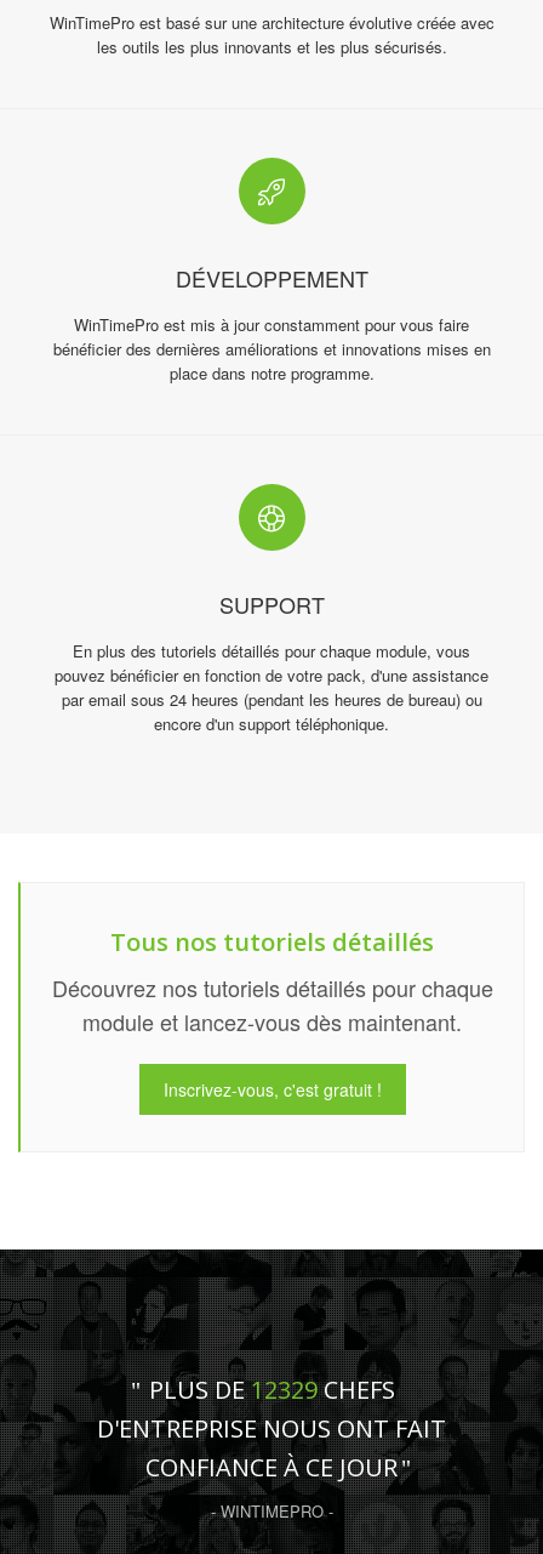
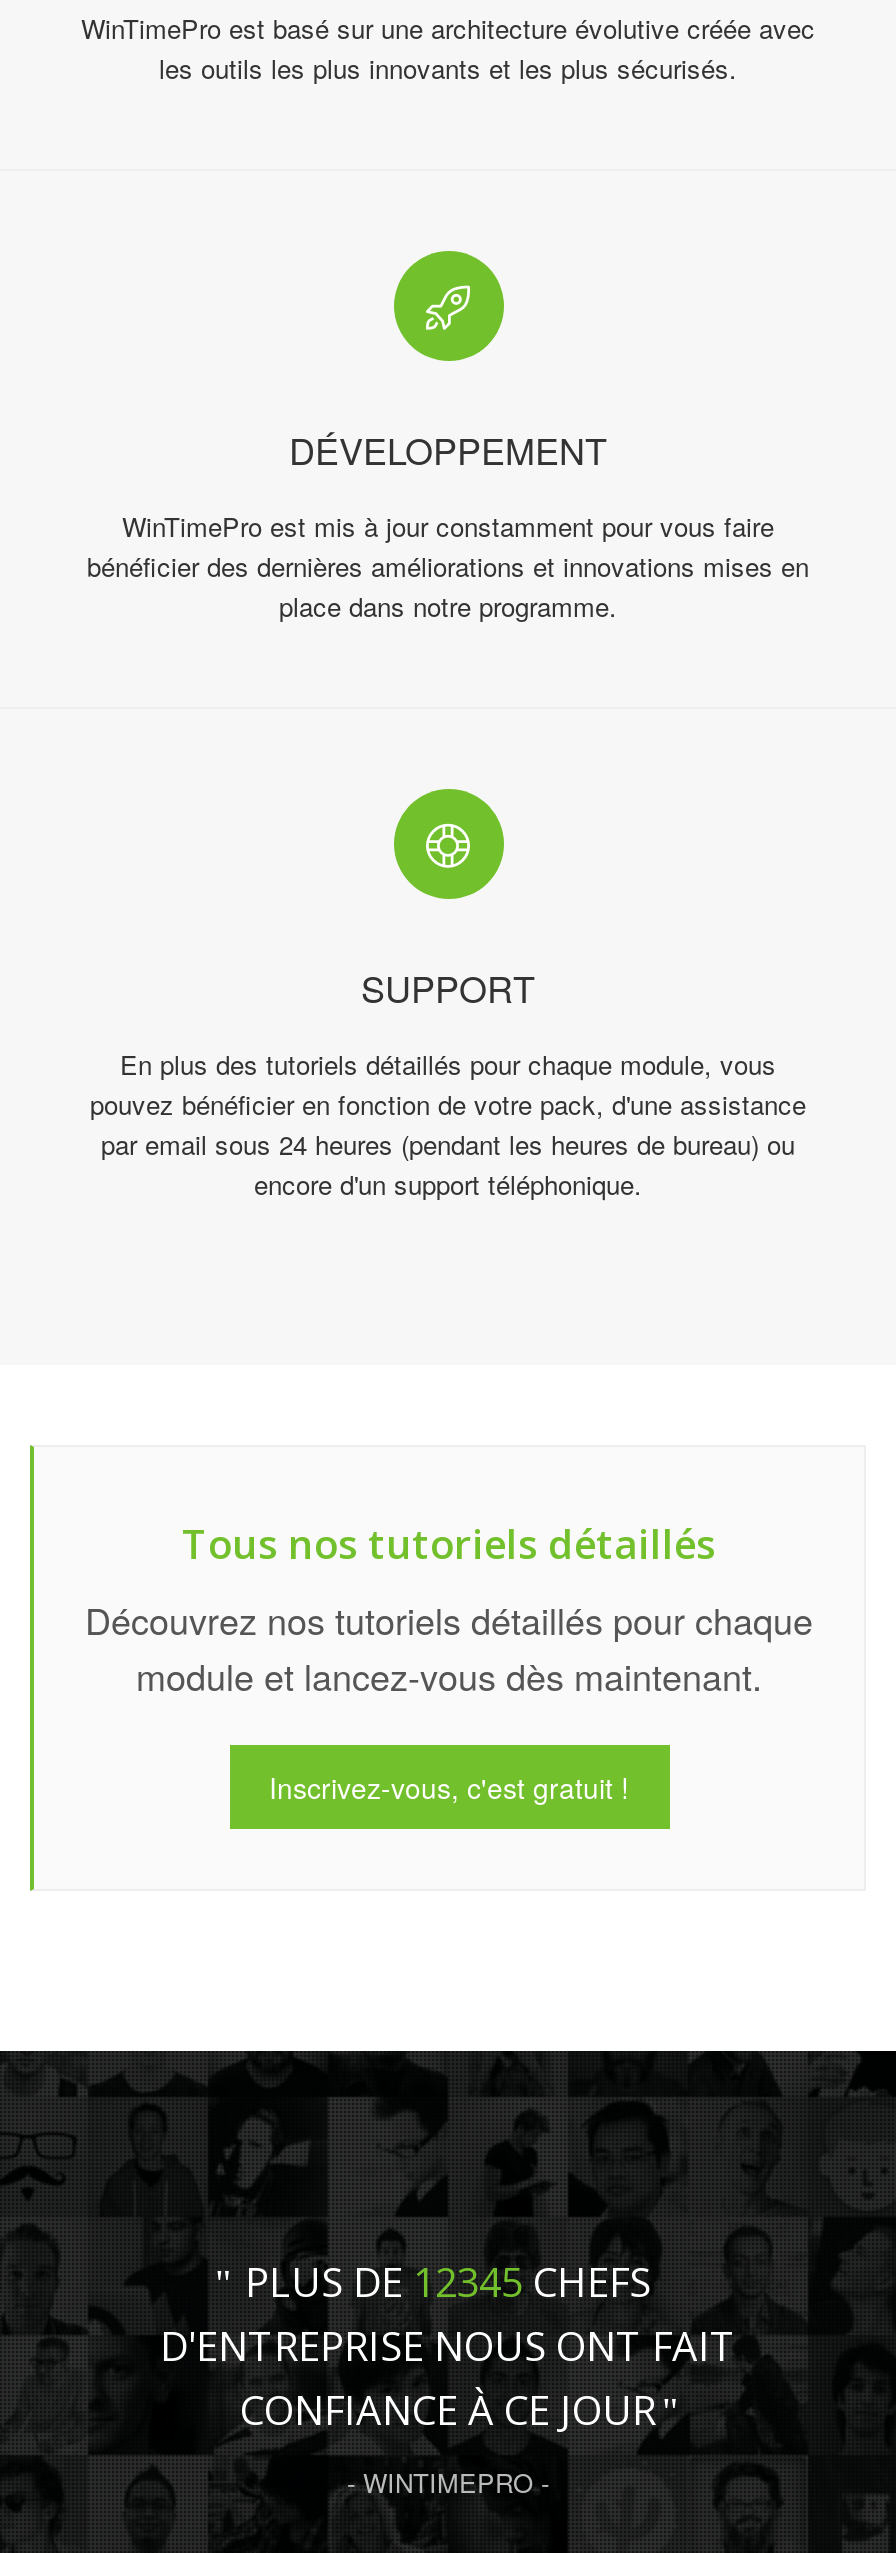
[148,1373,395,1406] PLUS DE 12329 CHEFS -> [245,2255,651,2309] PLUS DE 12345 CHEFS

